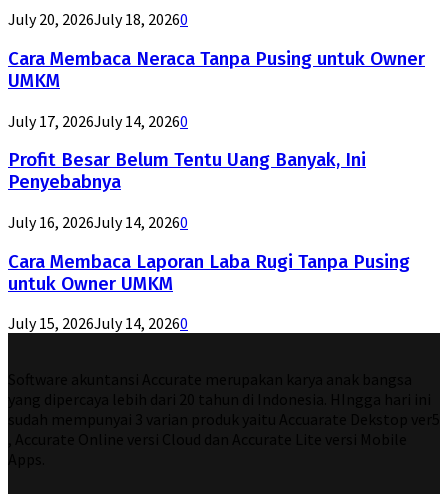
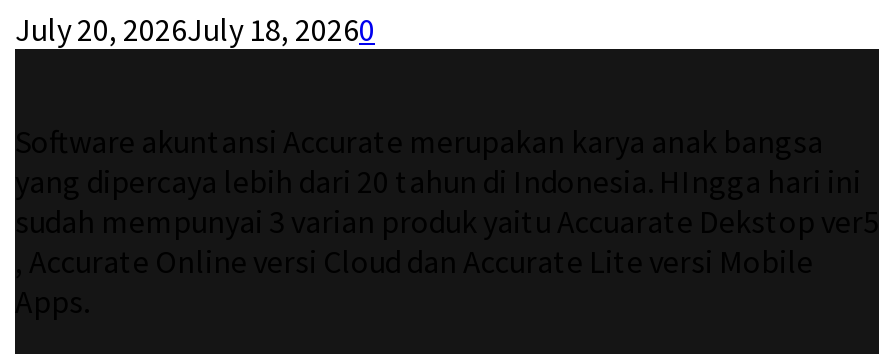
[8,48,425,333] Cara Membaca Neraca Tanpa Pusing untuk Owner | UMKM | July 17, 2026July 14, 20260 | Profit Besar Belum Tentu Uang Banyak, Ini | Penyebabnya | July 16, 2026July 14, 20260 | Cara Membaca Laporan Laba Rugi Tanpa Pusing | untuk Owner UMKM | July 15, 2026July 14, 20260 -> none

